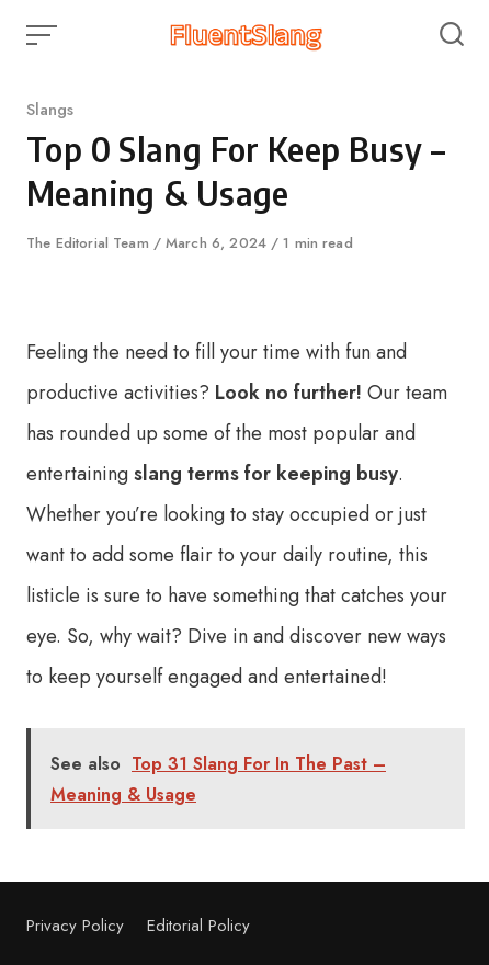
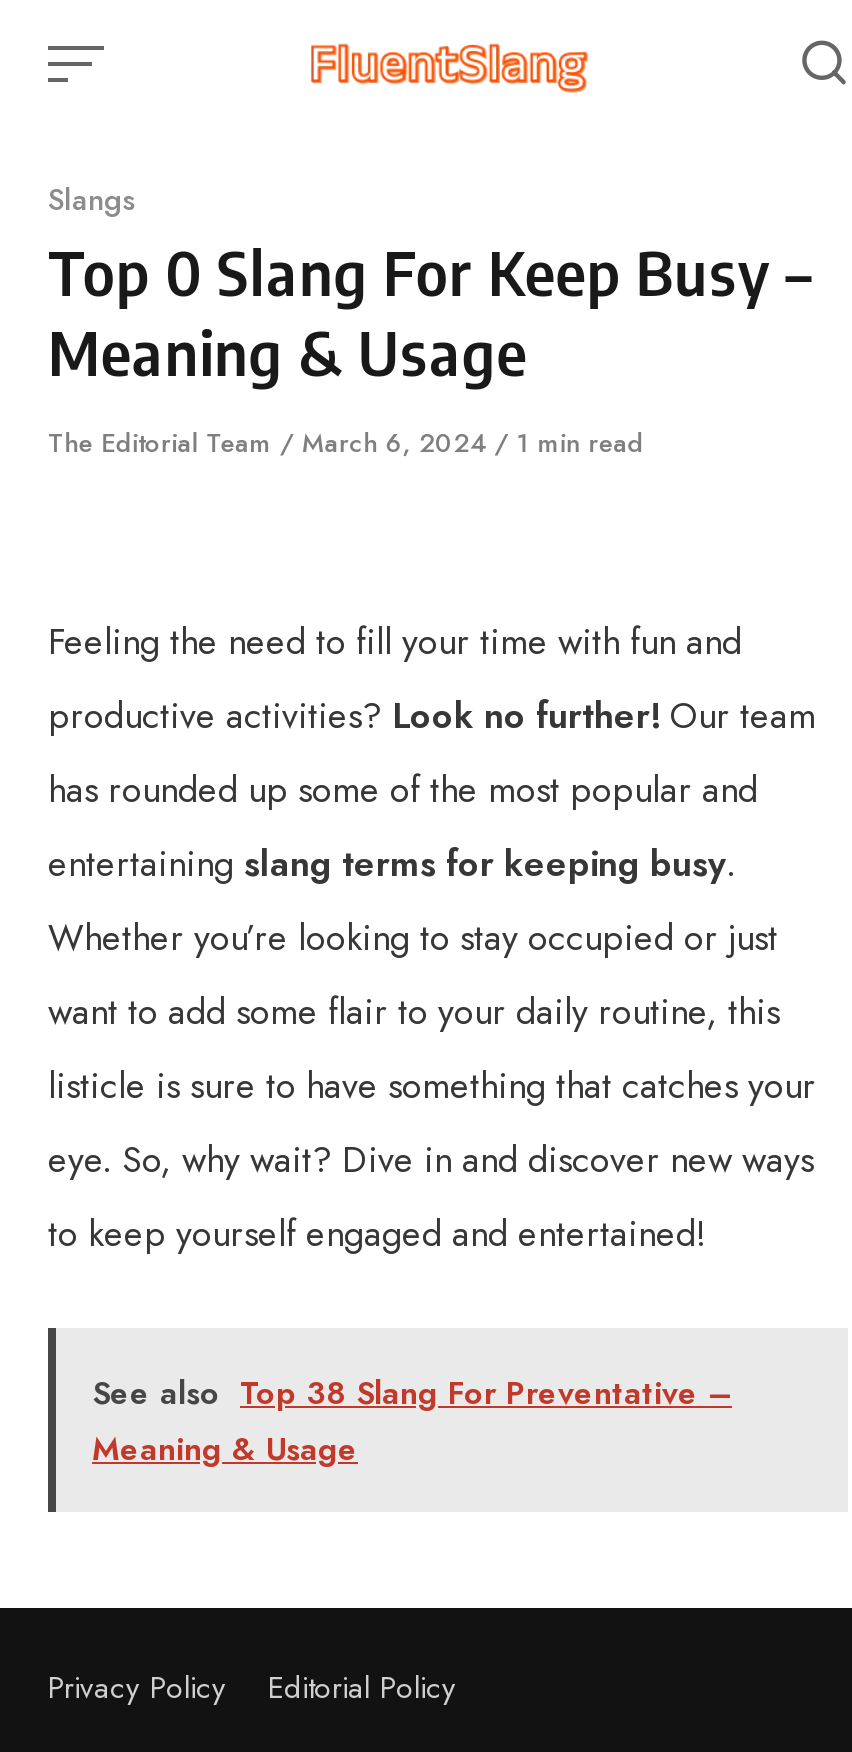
[50,751,386,776] See also Top 31 Slang For In The Past – -> [92,1370,732,1416] See also Top 38 Slang For Preventative –

